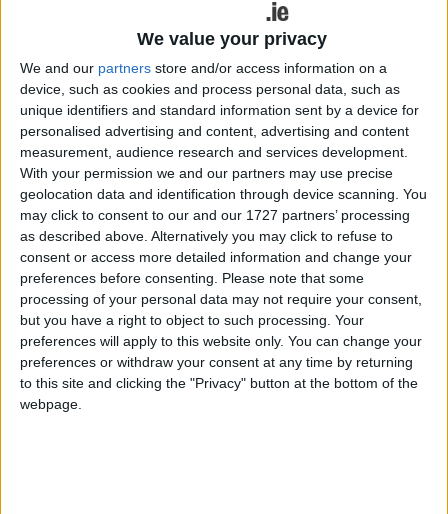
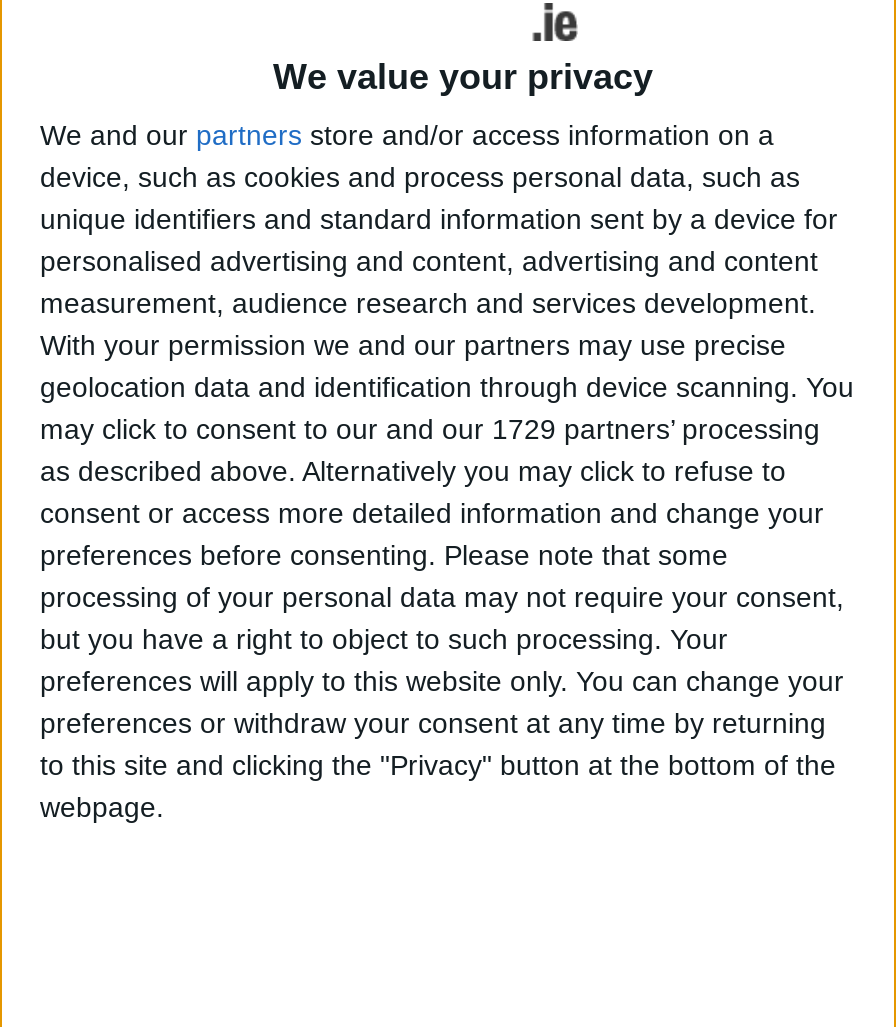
[20,207,410,223] may click to consent to our and our 1727 partners’ processing -> [40,412,820,444] may click to consent to our and our 1729 partners’ processing

